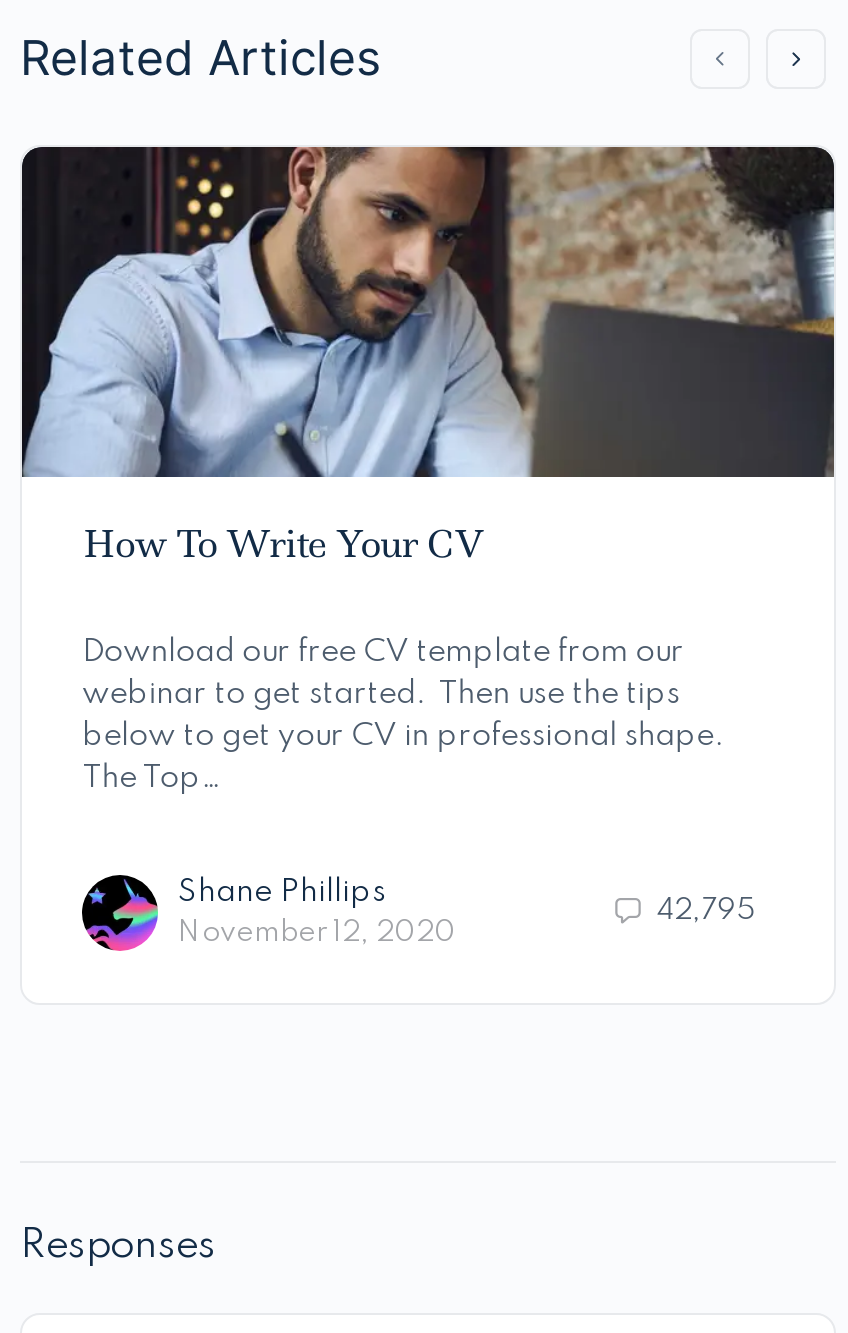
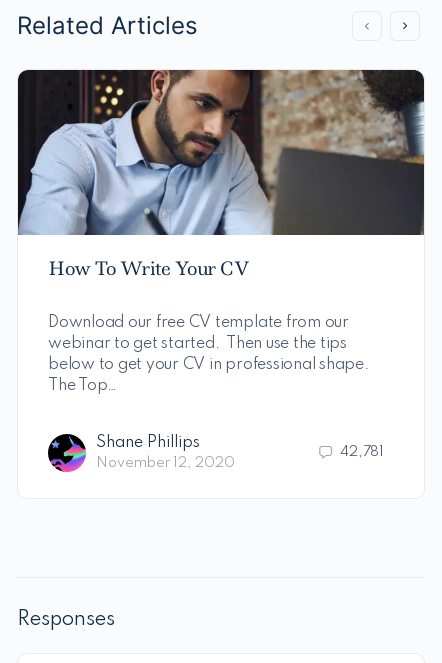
[656,898,754,926] 42,795 -> [340,445,384,459] 42,781

